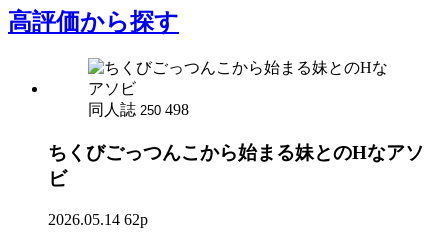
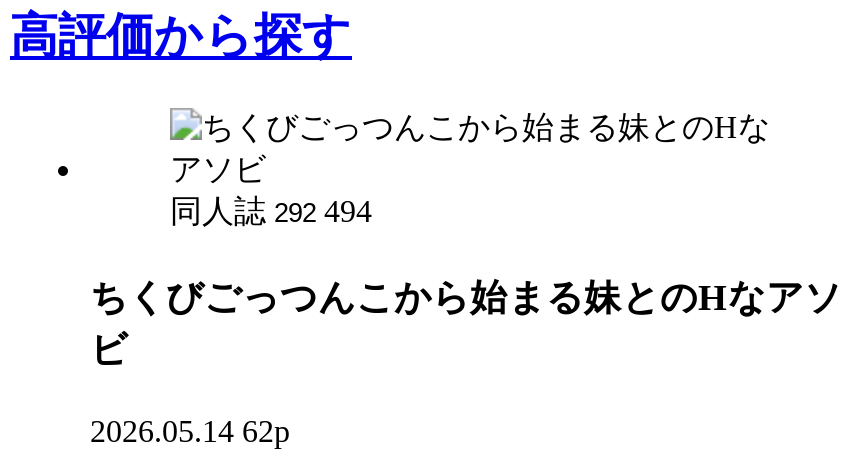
[88,101,189,118] 同人誌 250 498 -> [170,194,372,228] 同人誌 292 494

